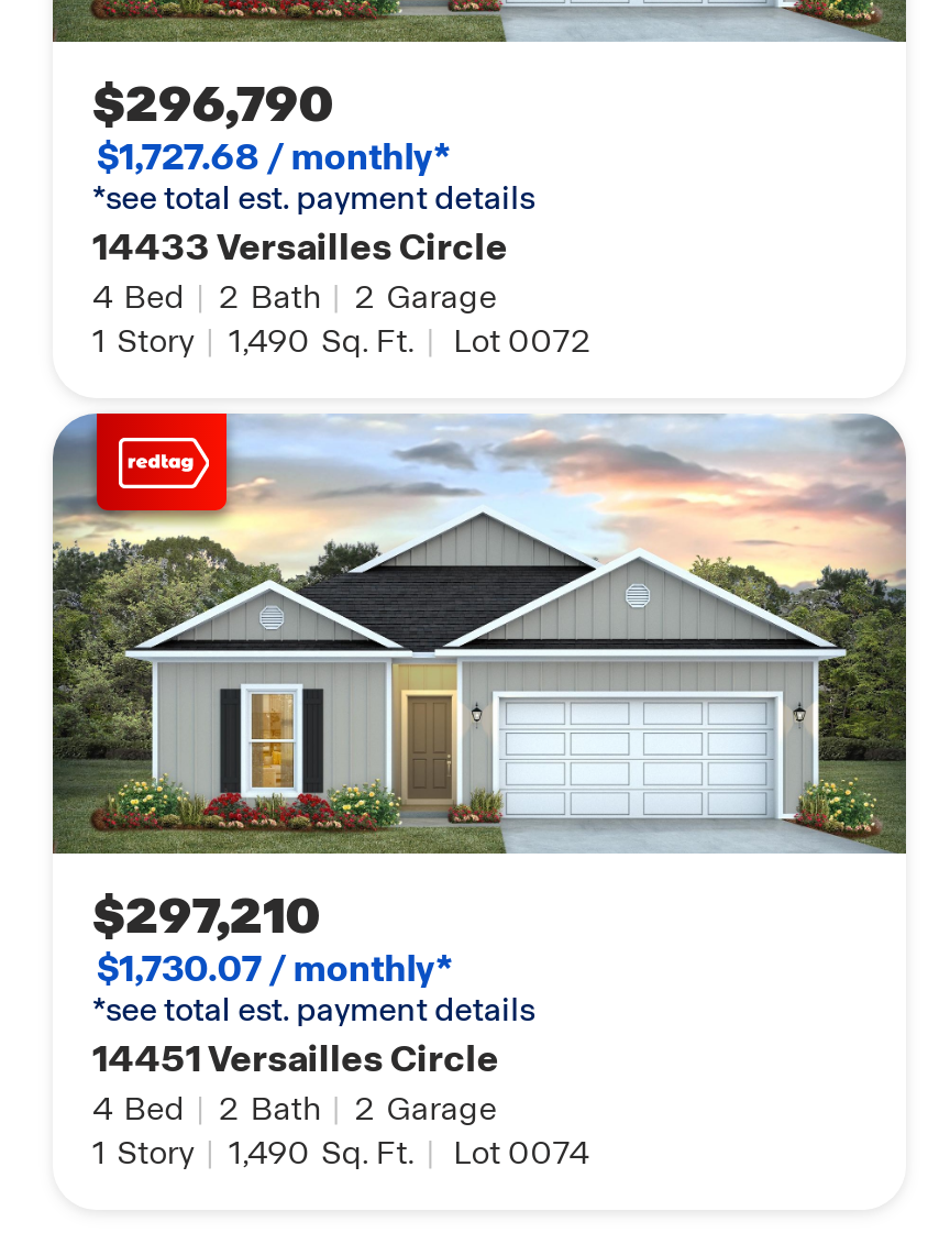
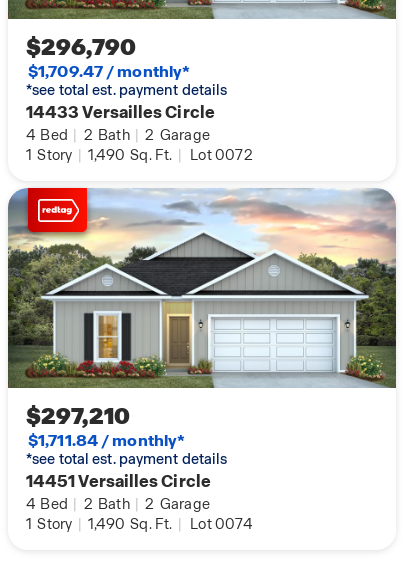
[97,135,451,181] $1,727.68 / monthly* -> [28,61,190,82] $1,709.47 / monthly*
[97,946,453,993] $1,730.07 / monthly* -> [28,430,185,451] $1,711.84 / monthly*

